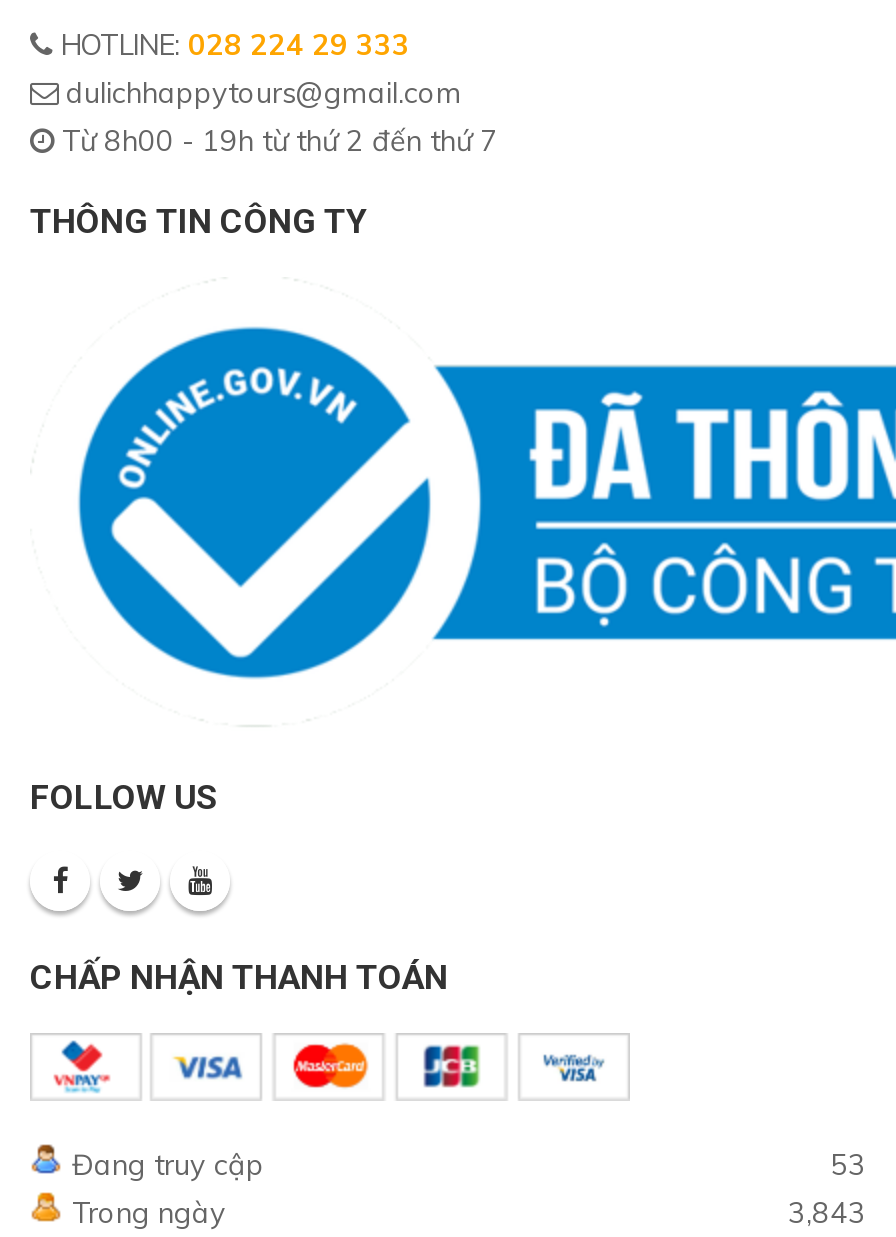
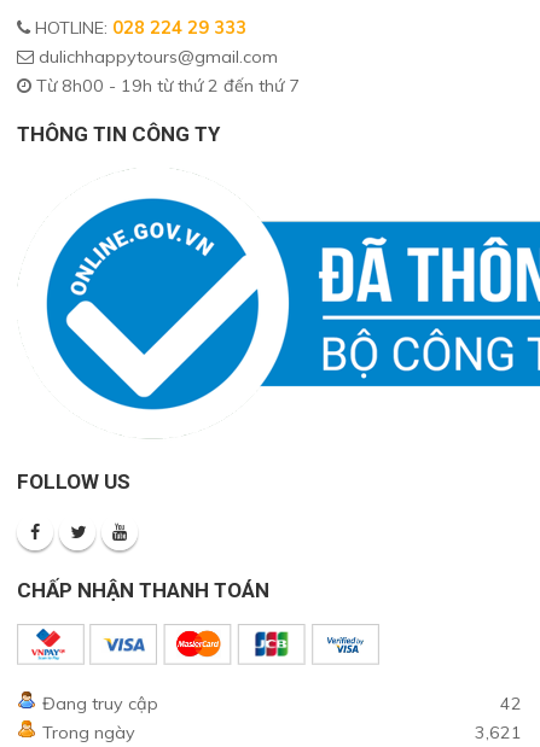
[830,1147,866,1183] 53 -> [500,693,522,714] 42
[788,1195,866,1231] 3,843 -> [475,722,522,743] 3,621

